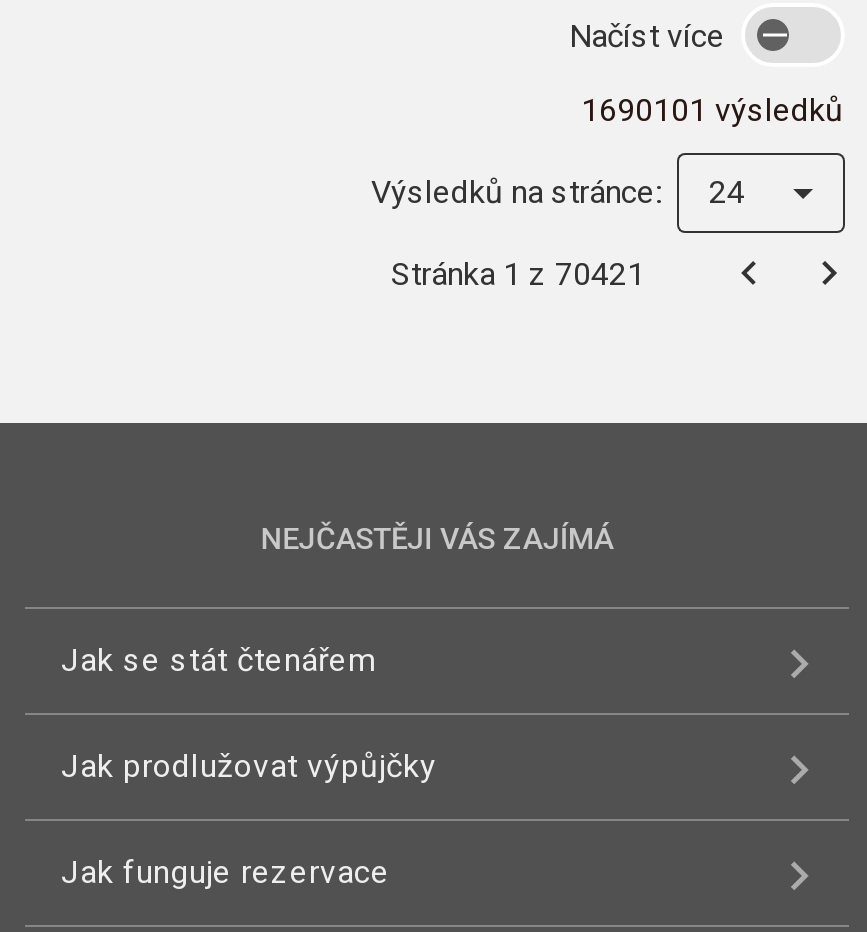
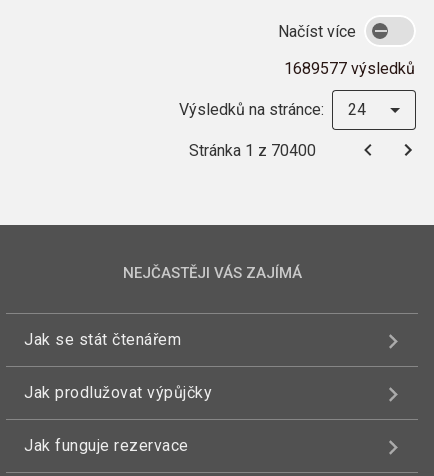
[581,91,843,129] 1690101 výsledků -> [284,59,415,78] 1689577 výsledků
[391,254,645,292] Stránka 1 z 70421 -> [189,140,316,159] Stránka 1 z 70400

